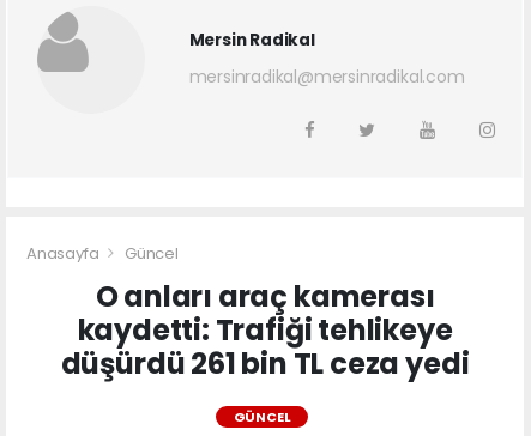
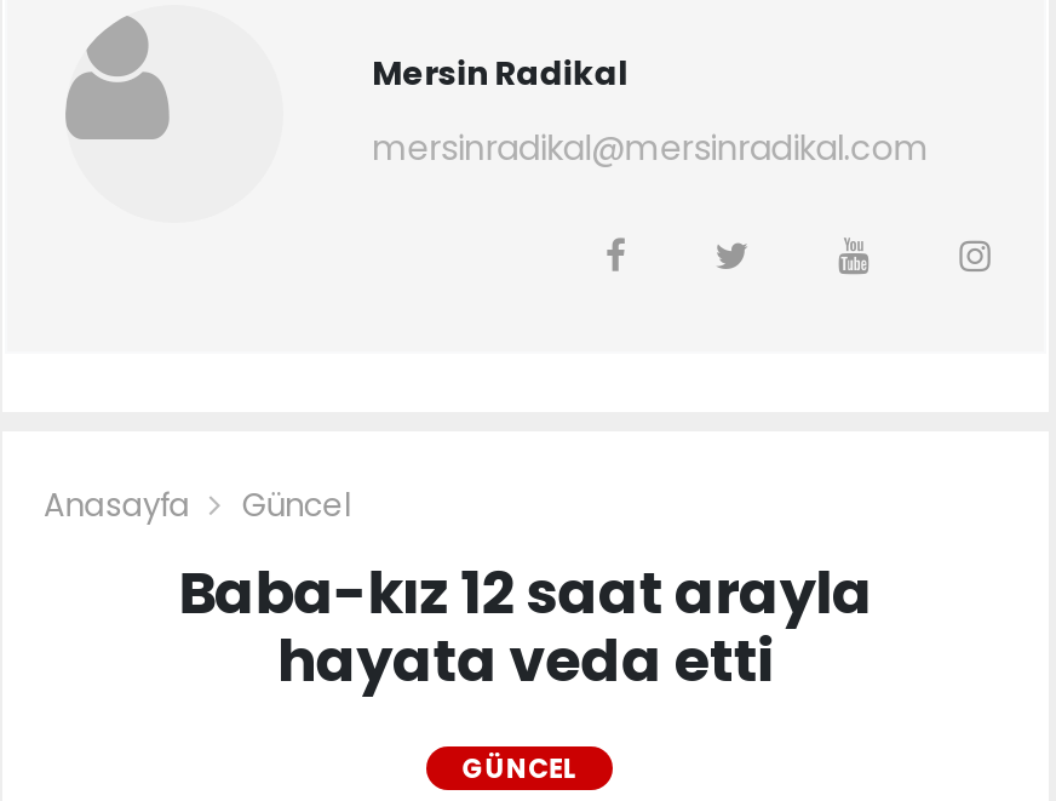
[61,277,469,384] O anları araç kamerası | kaydetti: Trafiği tehlikeye | düşürdü 261 bin TL ceza yedi -> [179,554,873,701] Baba-kız 12 saat arayla | hayata veda etti

